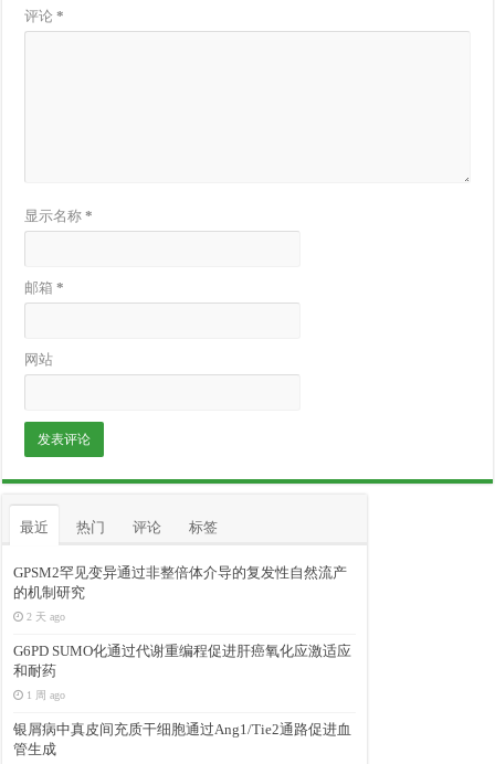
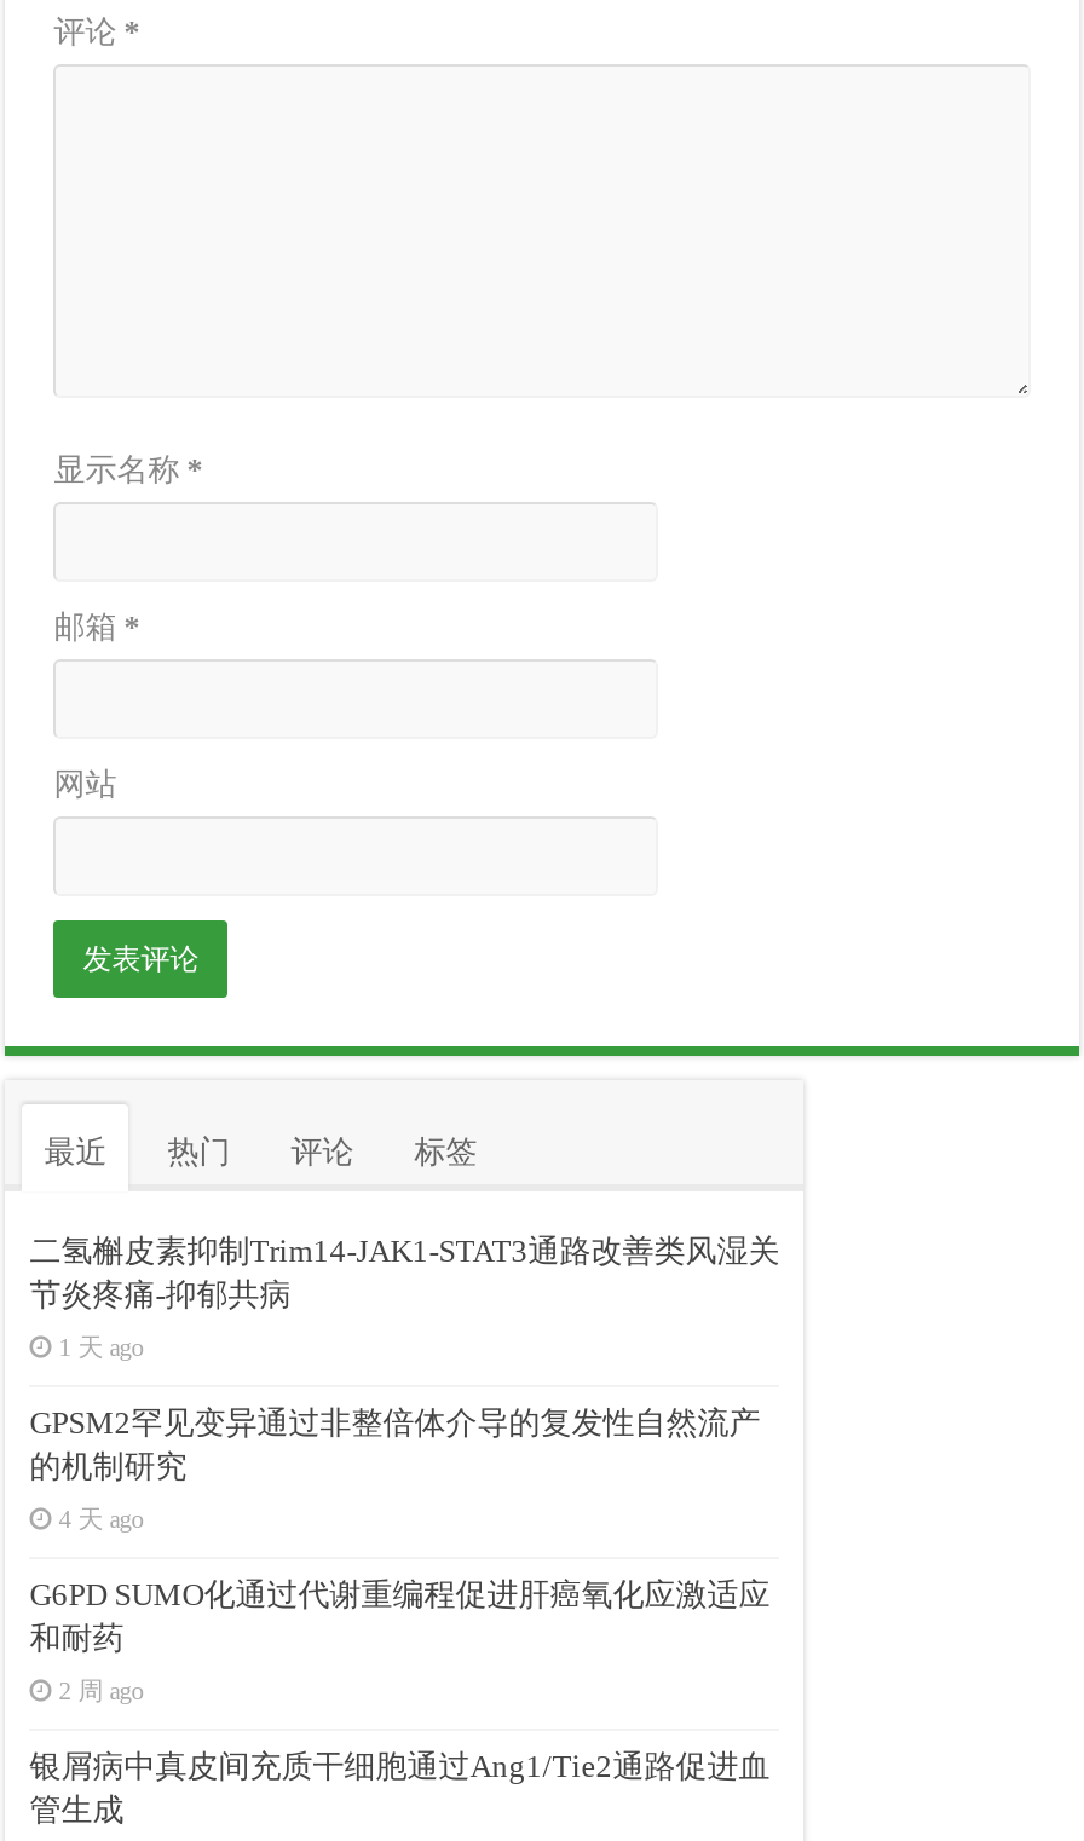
none -> [30,1232,780,1360] 二氢槲皮素抑制Trim14-JAK1-STAT3通路改善类风湿关 | 节炎疼痛-抑郁共病 | 1 天 ago
[27,610,65,622] 2 天 ago -> [59,1505,143,1532] 4 天 ago
[27,689,65,701] 1 周 ago -> [59,1677,143,1704] 2 周 ago

